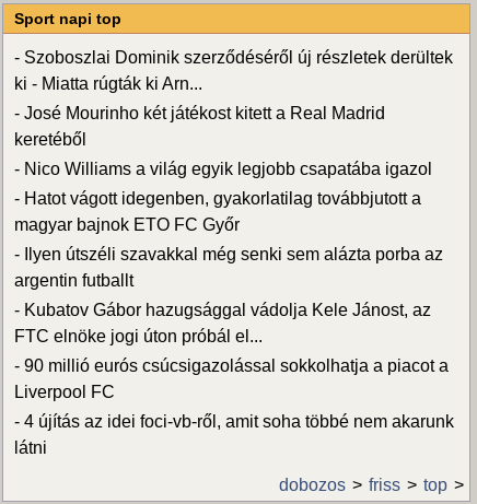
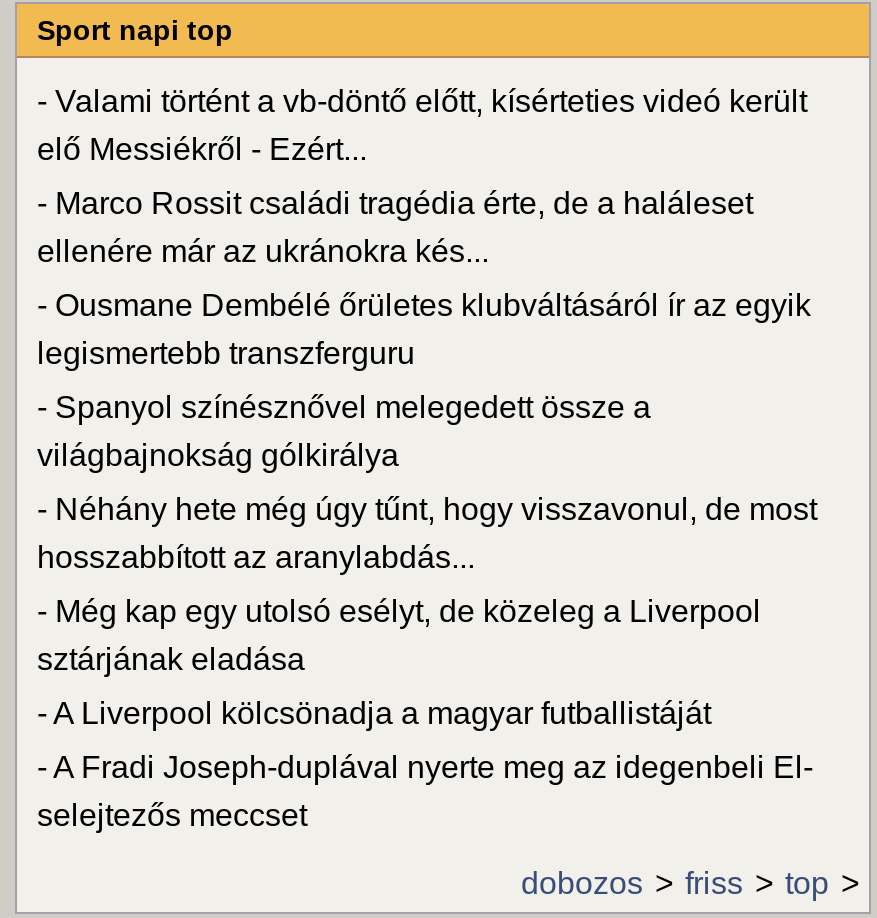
[14,48,453,93] - Szoboszlai Dominik szerződéséről új részletek derültek | ki - Miatta rúgták ki Arn... -> [37,84,807,166] - Valami történt a vb-döntő előtt, kísérteties videó került | elő Messiékről - Ezért...
[14,104,385,149] - José Mourinho két játékost kitett a Real Madrid | keretéből -> [37,186,753,268] - Marco Rossit családi tragédia érte, de a haláleset | ellenére már az ukránokra kés...
[14,160,432,178] - Nico Williams a világ egyik legjobb csapatába igazol -> [37,288,811,370] - Ousmane Dembélé őrületes klubváltásáról ír az egyik | legismertebb transzferguru
[14,189,421,234] - Hatot vágott idegenben, gyakorlatilag továbbjutott a | magyar bajnok ETO FC Győr -> [37,390,651,472] - Spanyol színésznővel melegedett össze a | világbajnokság gólkirálya
[14,245,443,290] - Ilyen útszéli szavakkal még senki sem alázta porba az | argentin futballt -> [37,492,817,574] - Néhány hete még úgy tűnt, hogy visszavonul, de most | hosszabbított az aranylabdás...
[14,301,431,345] - Kubatov Gábor hazugsággal vádolja Kele Jánost, az | FTC elnöke jogi úton próbál el... -> [37,594,761,676] - Még kap egy utolsó esélyt, de közeleg a Liverpool | sztárjának eladása
[14,356,449,401] - 90 millió eurós csúcsigazolással sokkolhatja a piacot a | Liverpool FC -> [37,696,711,730] - A Liverpool kölcsönadja a magyar futballistáját
[14,412,454,457] - 4 újítás az idei foci-vb-ről, amit soha többé nem akarunk | látni -> [37,750,813,832] - A Fradi Joseph-duplával nyerte meg az idegenbeli El- | selejtezős meccset

